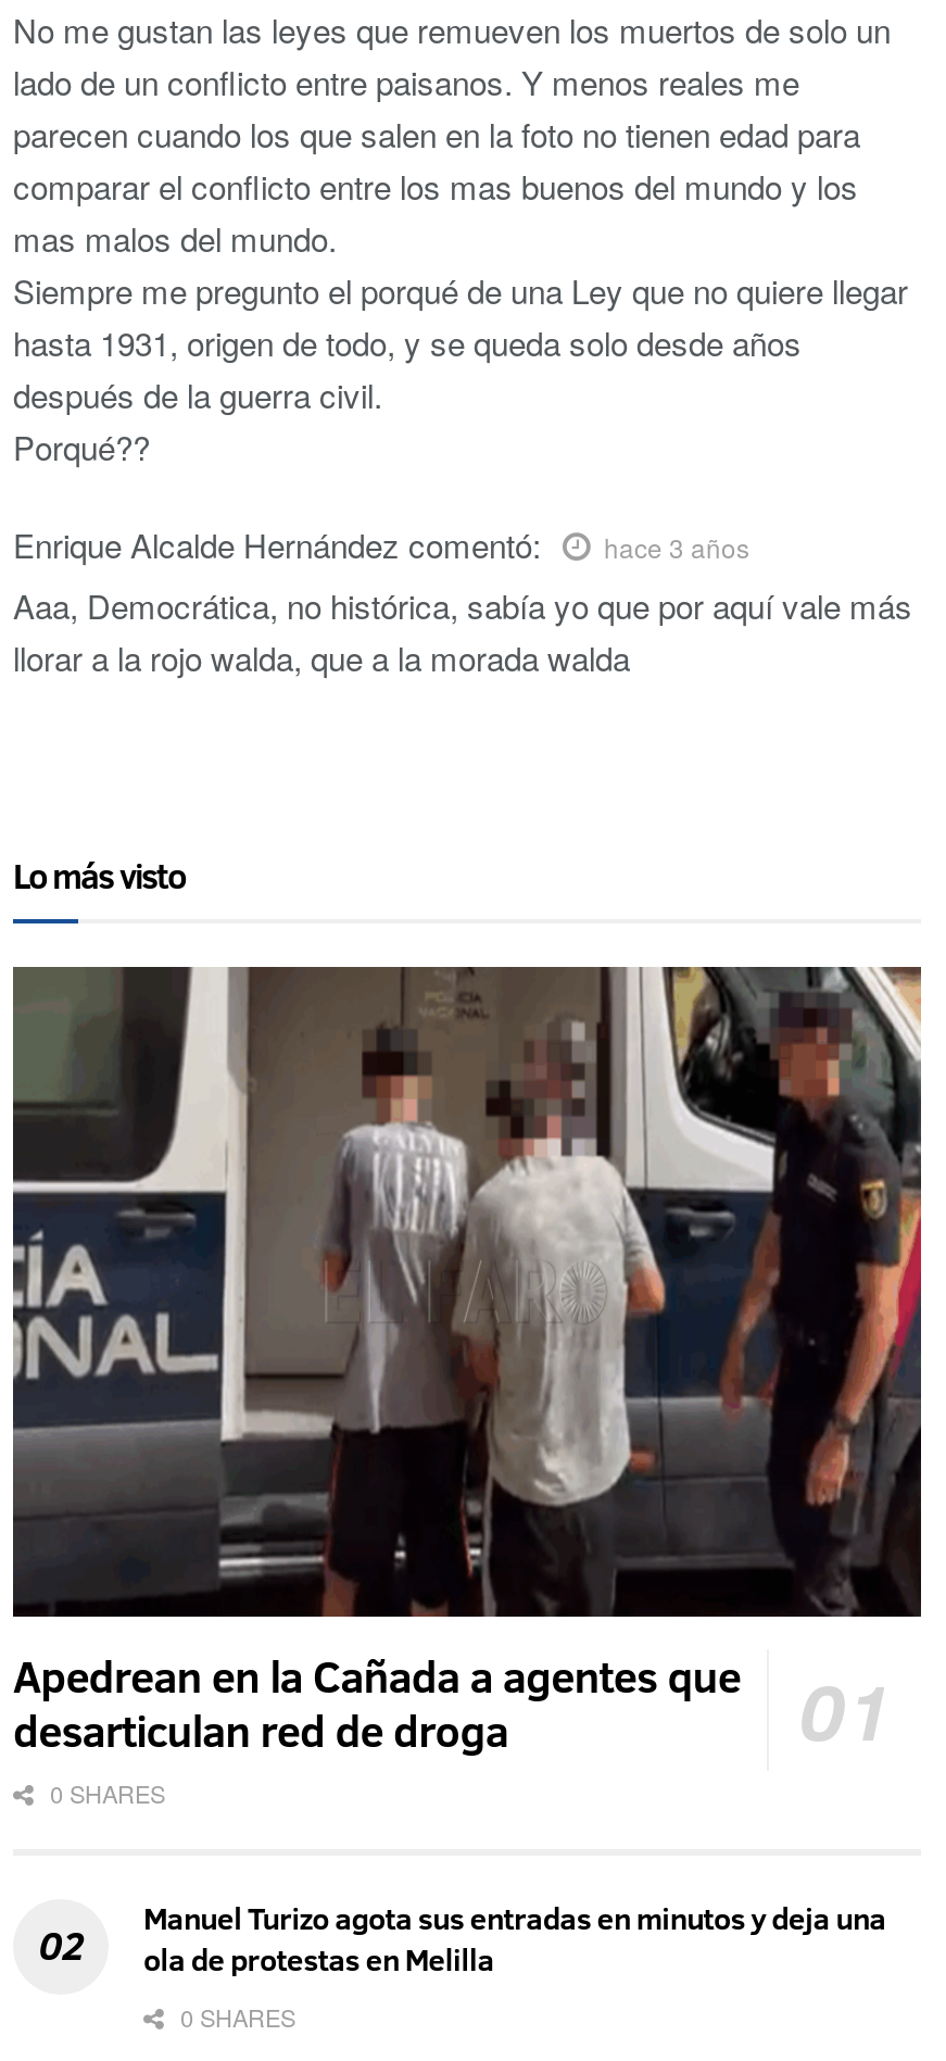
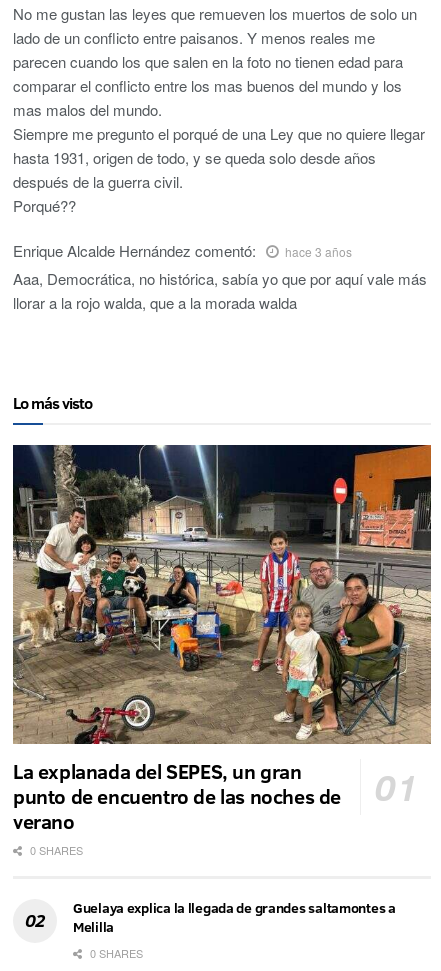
[11,965,923,1760] [image] | Apedrean en la Cañada a agentes que | desarticulan red de droga -> [12,444,432,835] [image] | La explanada del SEPES, un gran | punto de encuentro de las noches de | verano
[143,1897,886,1982] Manuel Turizo agota sus entradas en minutos y deja una | ola de protestas en Melilla -> [73,898,396,937] Guelaya explica la llegada de grandes saltamontes a | Melilla

